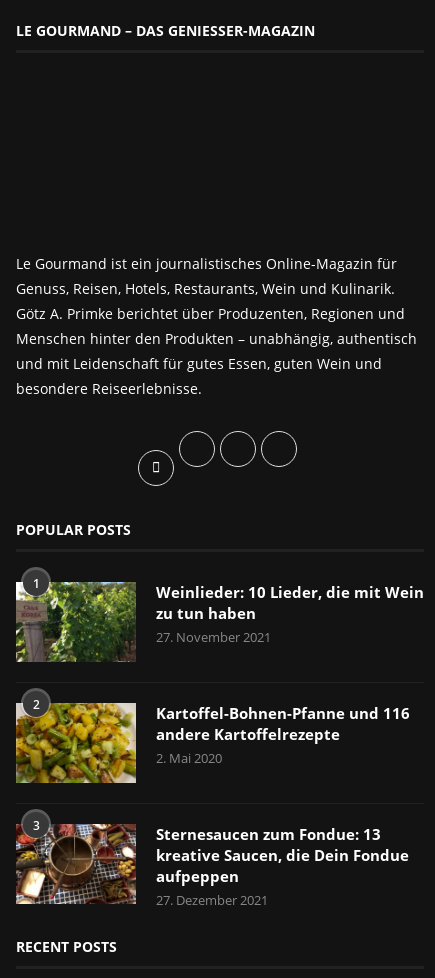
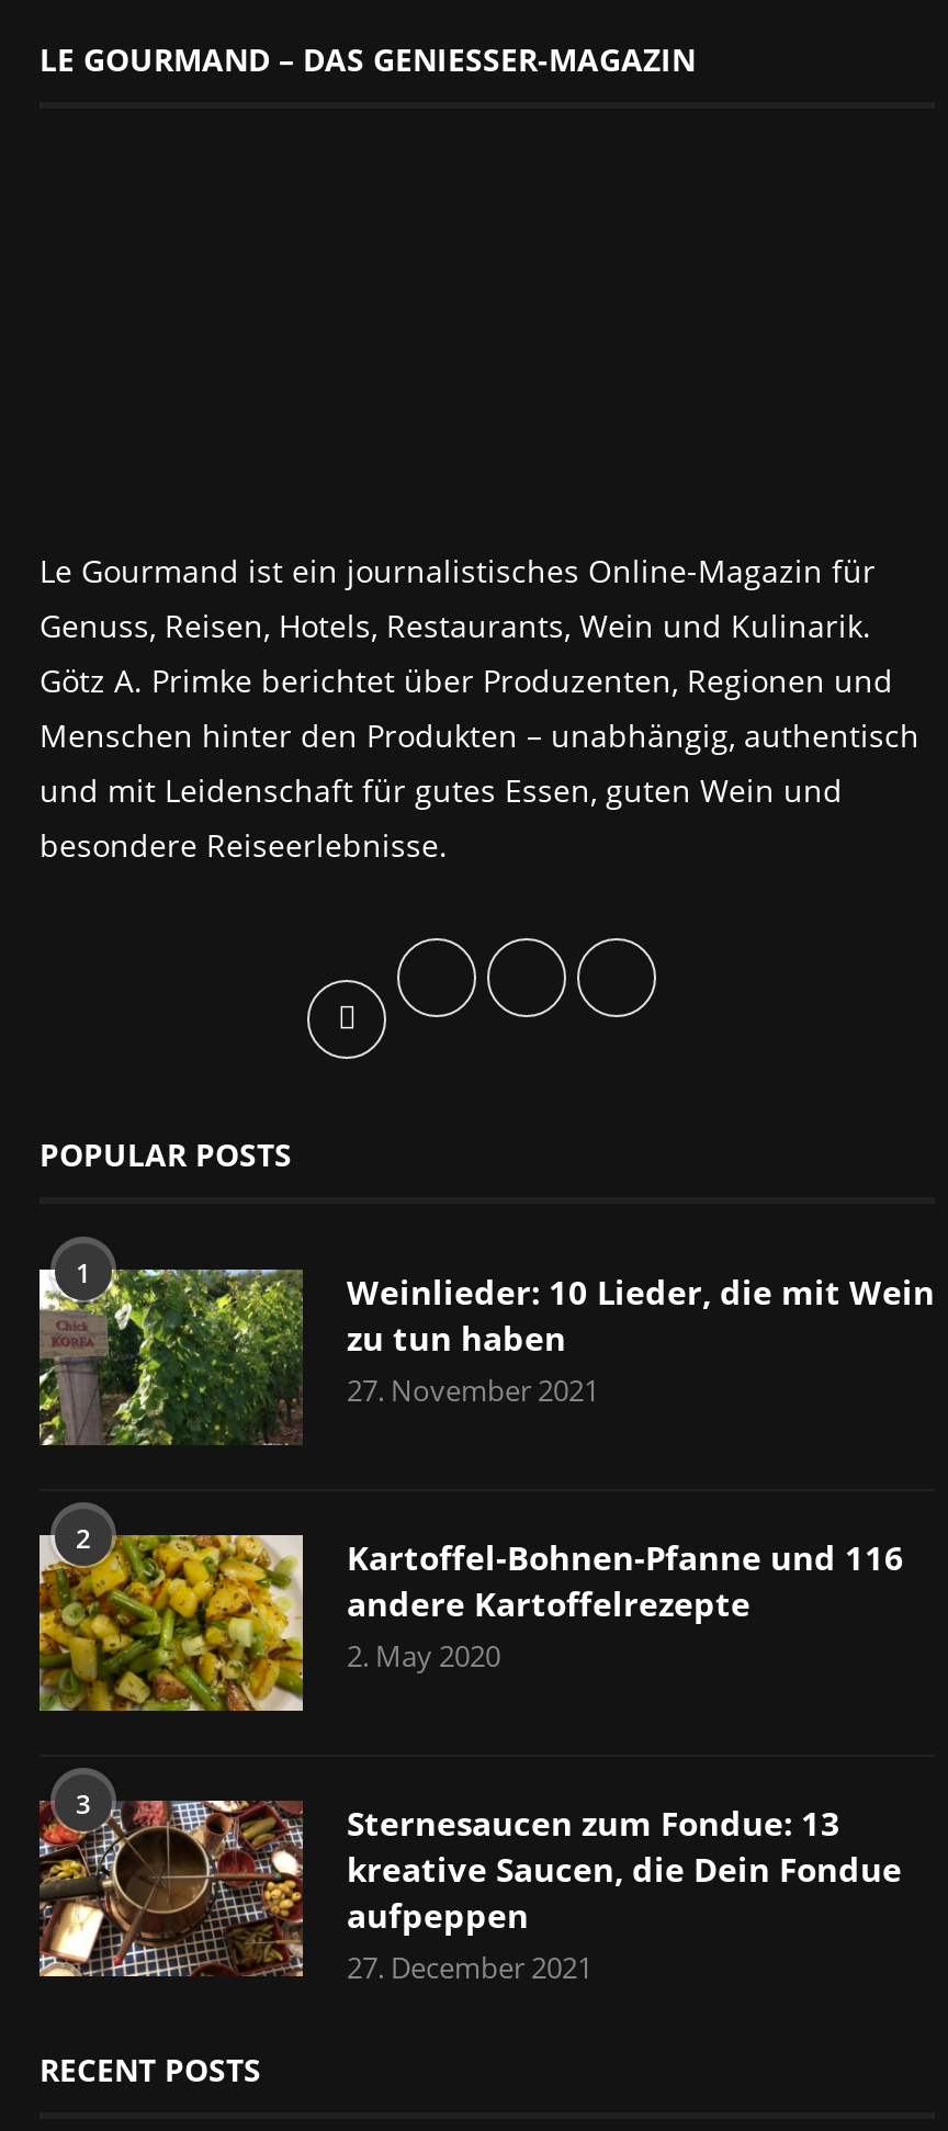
[156,749,222,767] 2. Mai 2020 -> [347,1637,500,1676] 2. May 2020
[156,891,268,909] 27. Dezember 2021 -> [347,1948,592,1988] 27. December 2021

